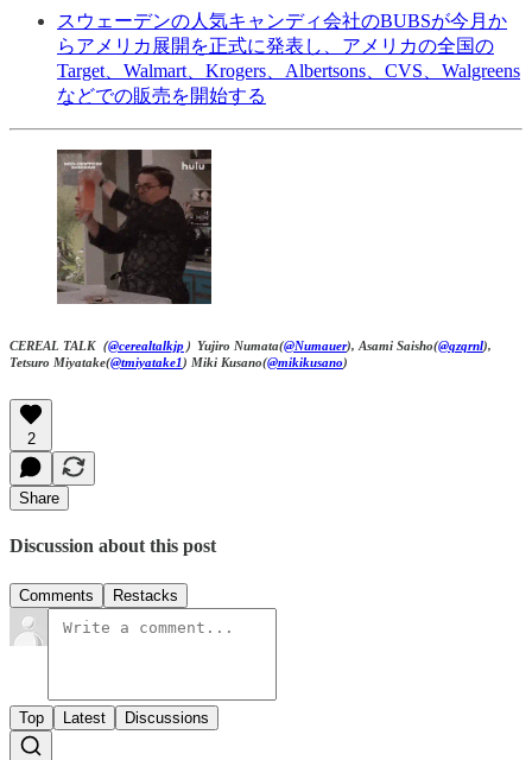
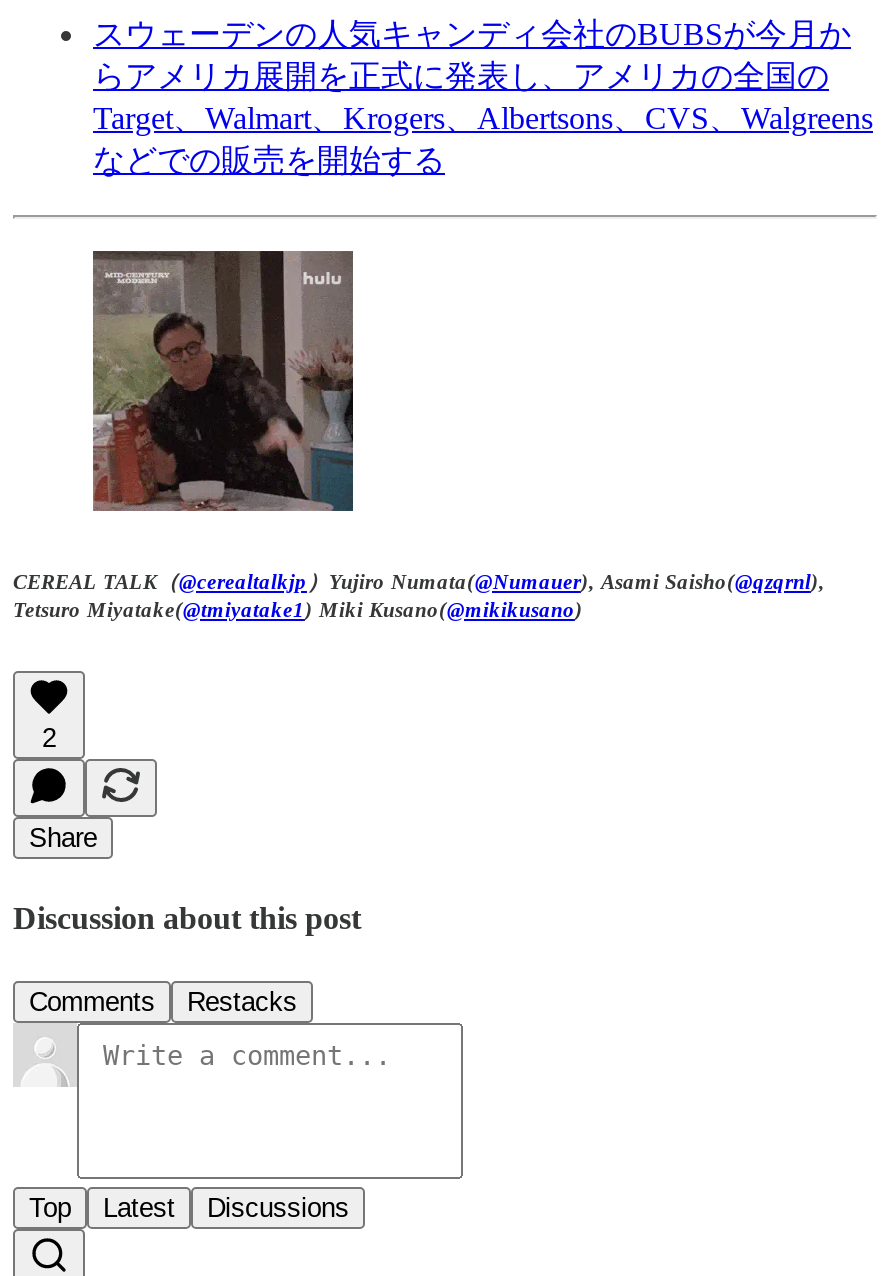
[57,150,211,304] [image] -> [93,251,353,511] [image]

